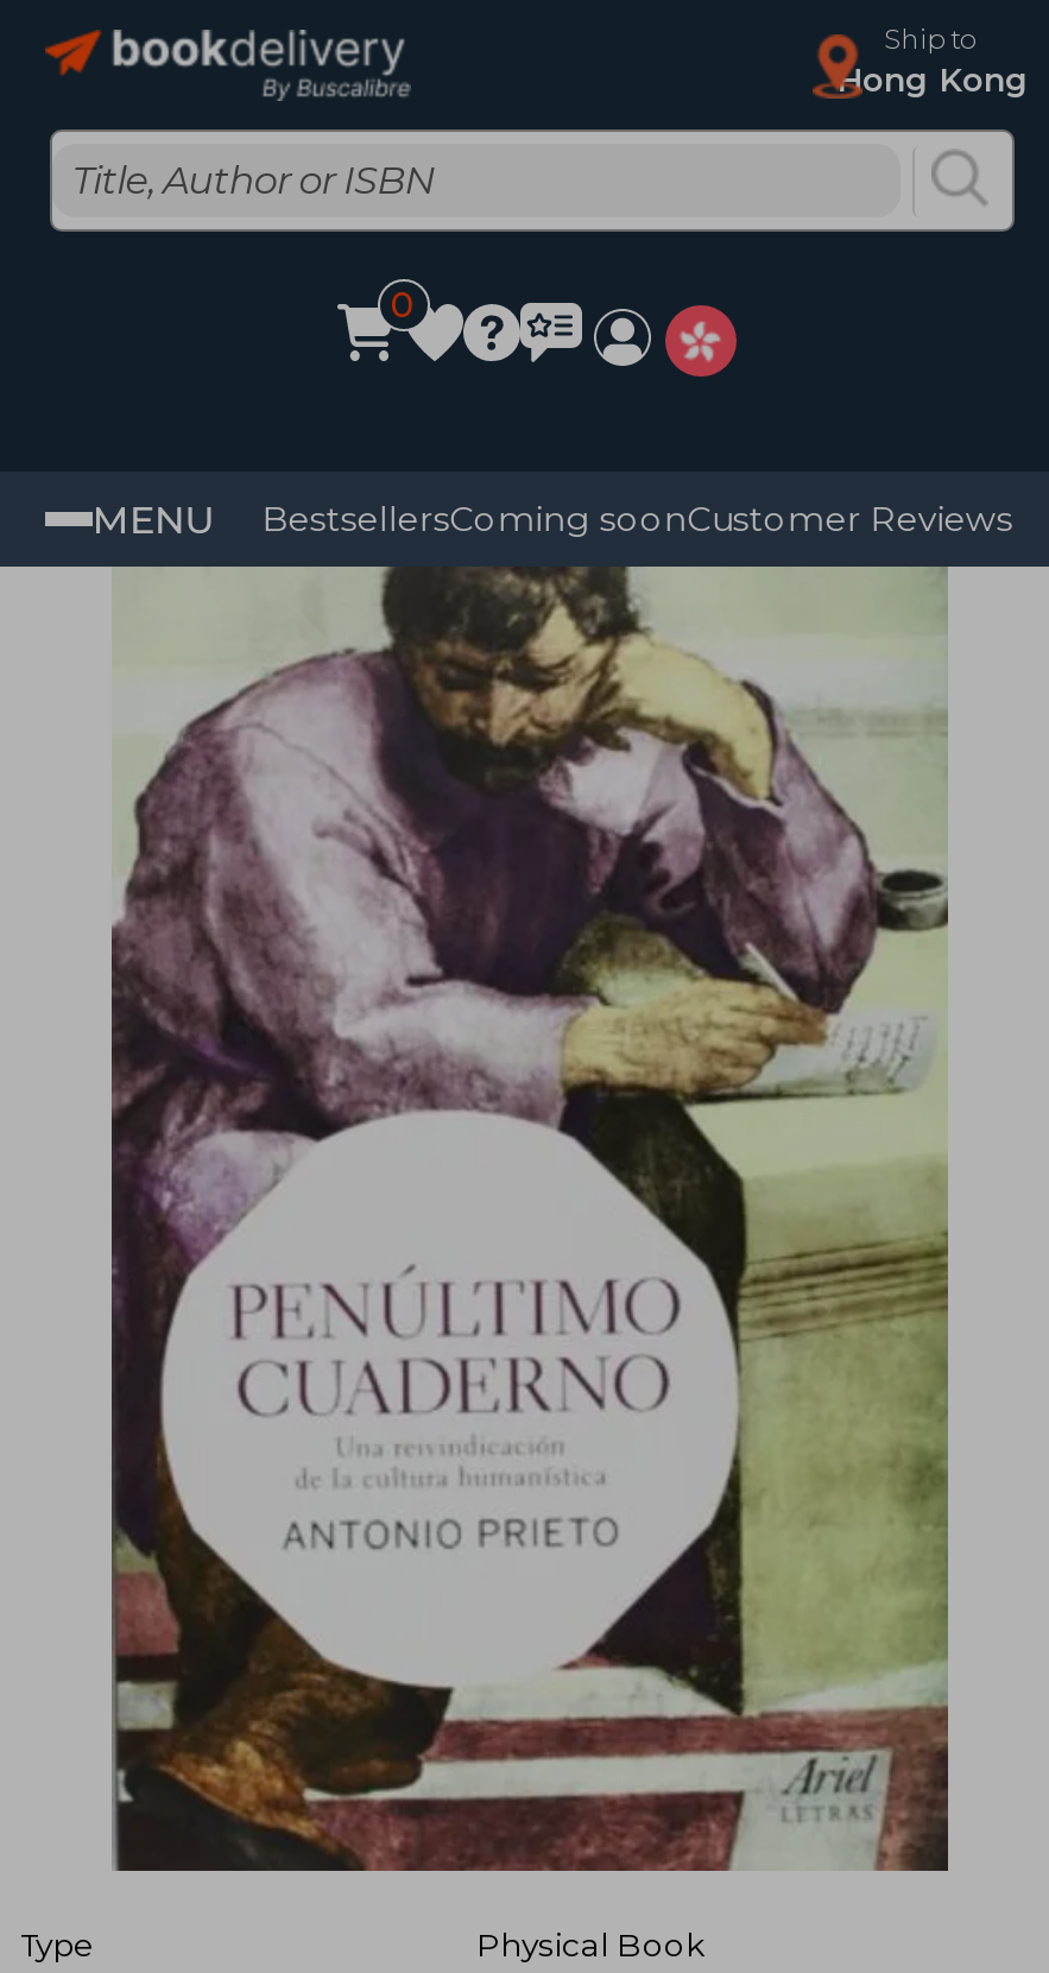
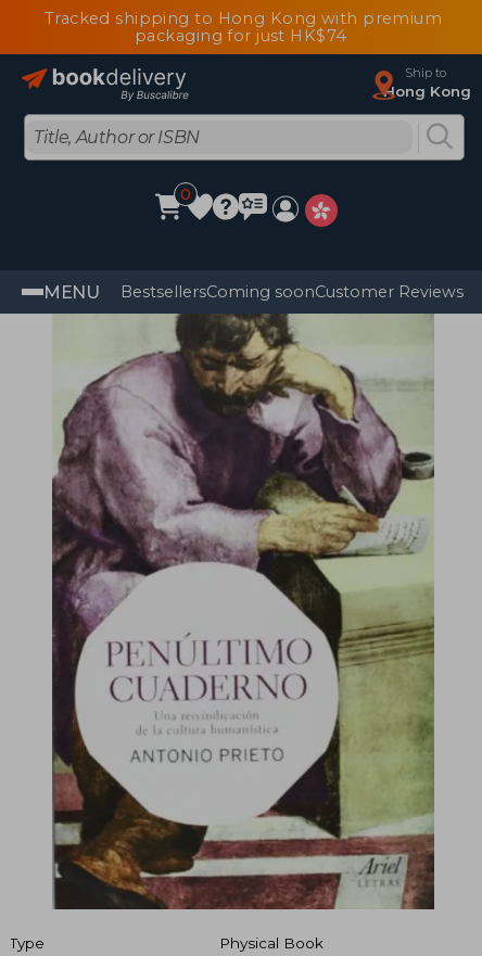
none -> [44,9,442,46] Tracked shipping to Hong Kong with premium | packaging for just HK$74

